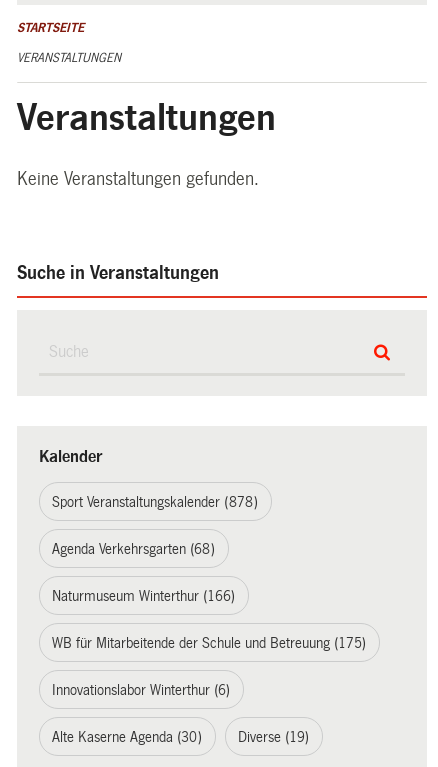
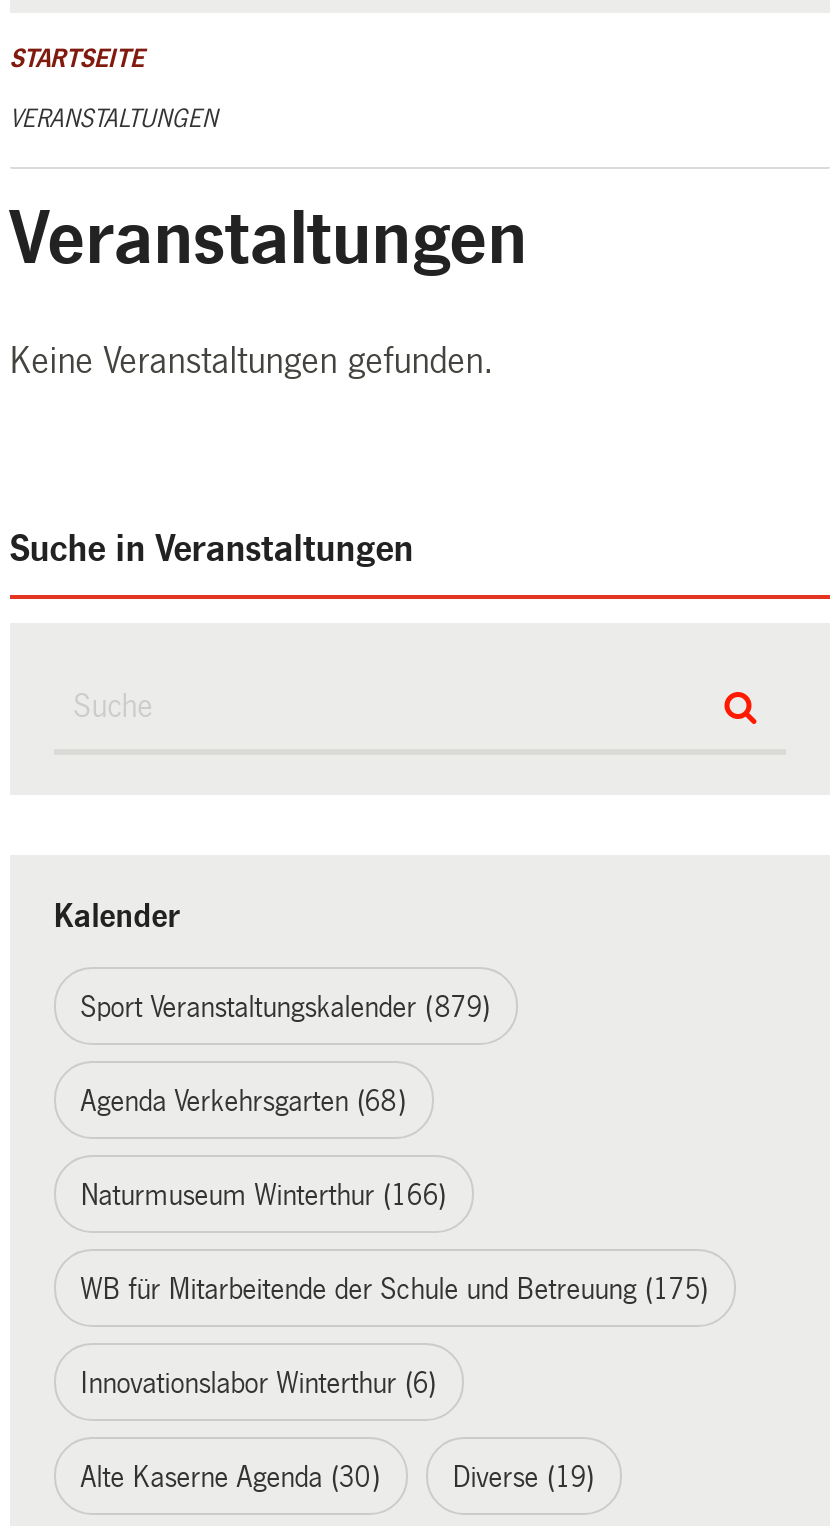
[52,493,258,509] Sport Veranstaltungskalender (878) -> [80,990,490,1022] Sport Veranstaltungskalender (879)

